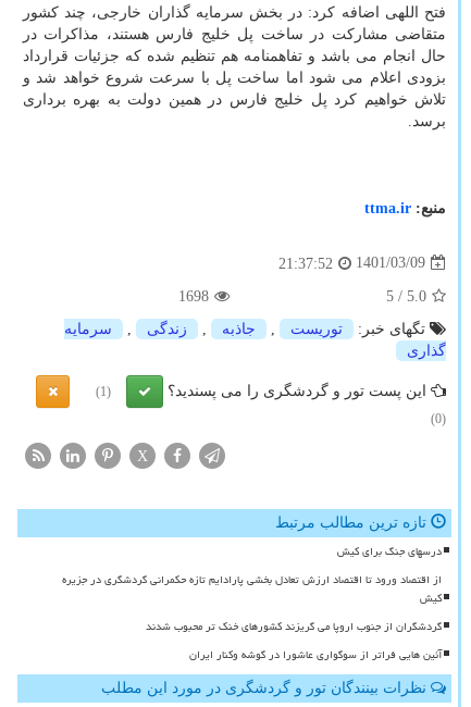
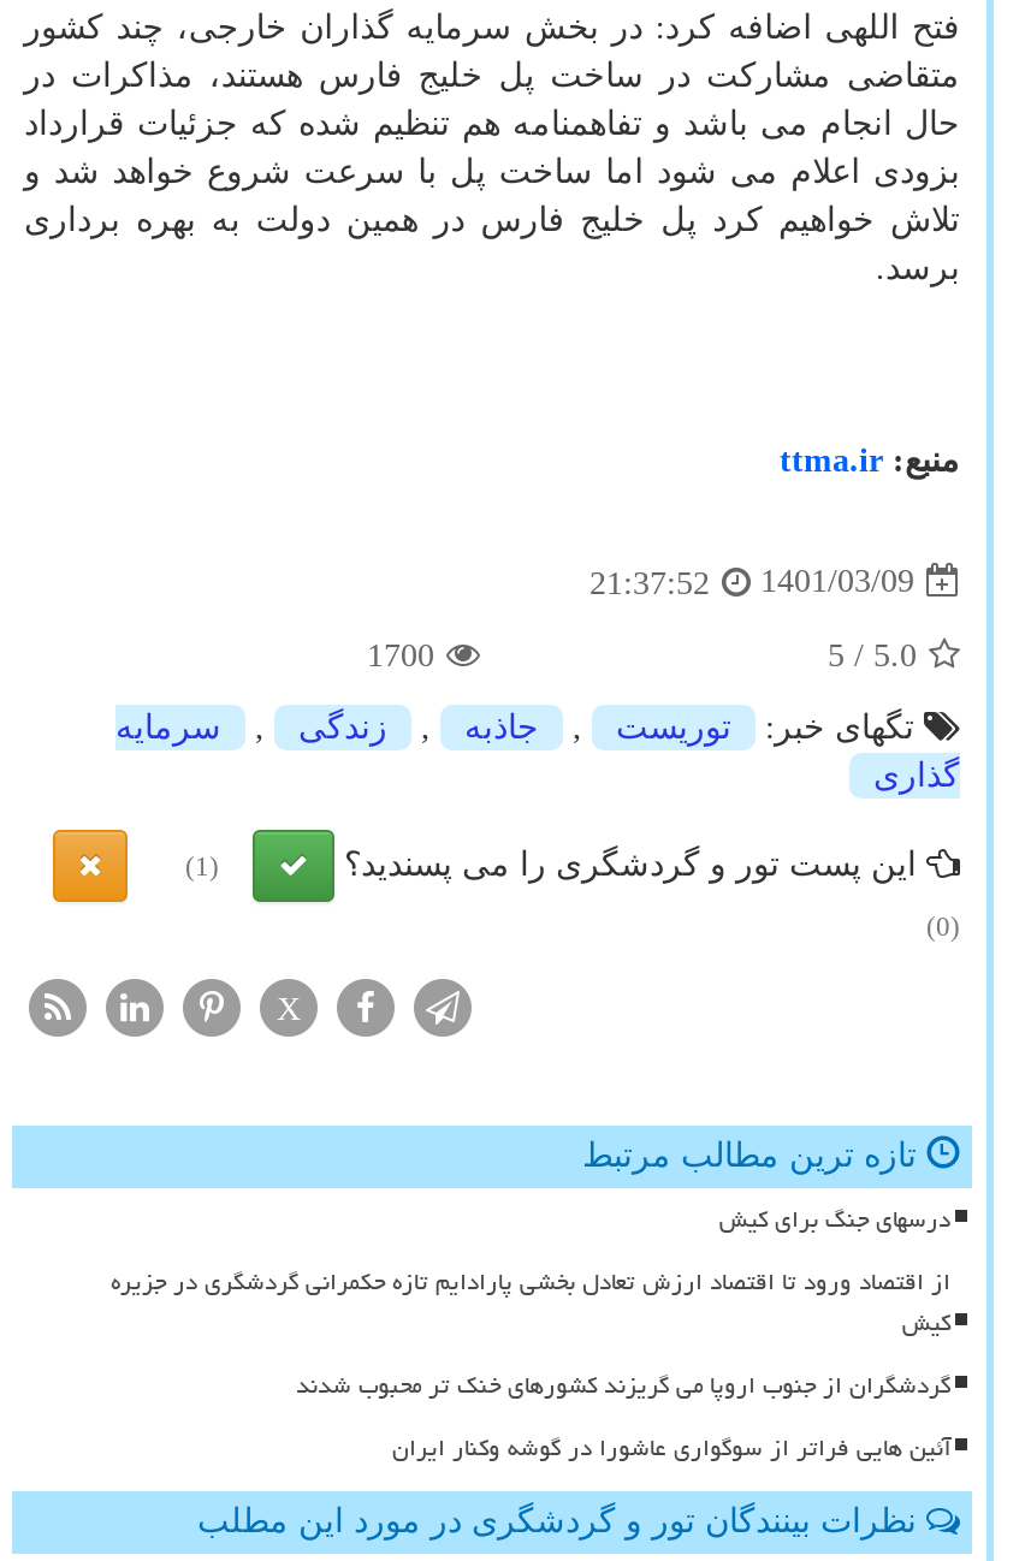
[178,288,208,304] 1698 -> [367,636,434,672] 1700

